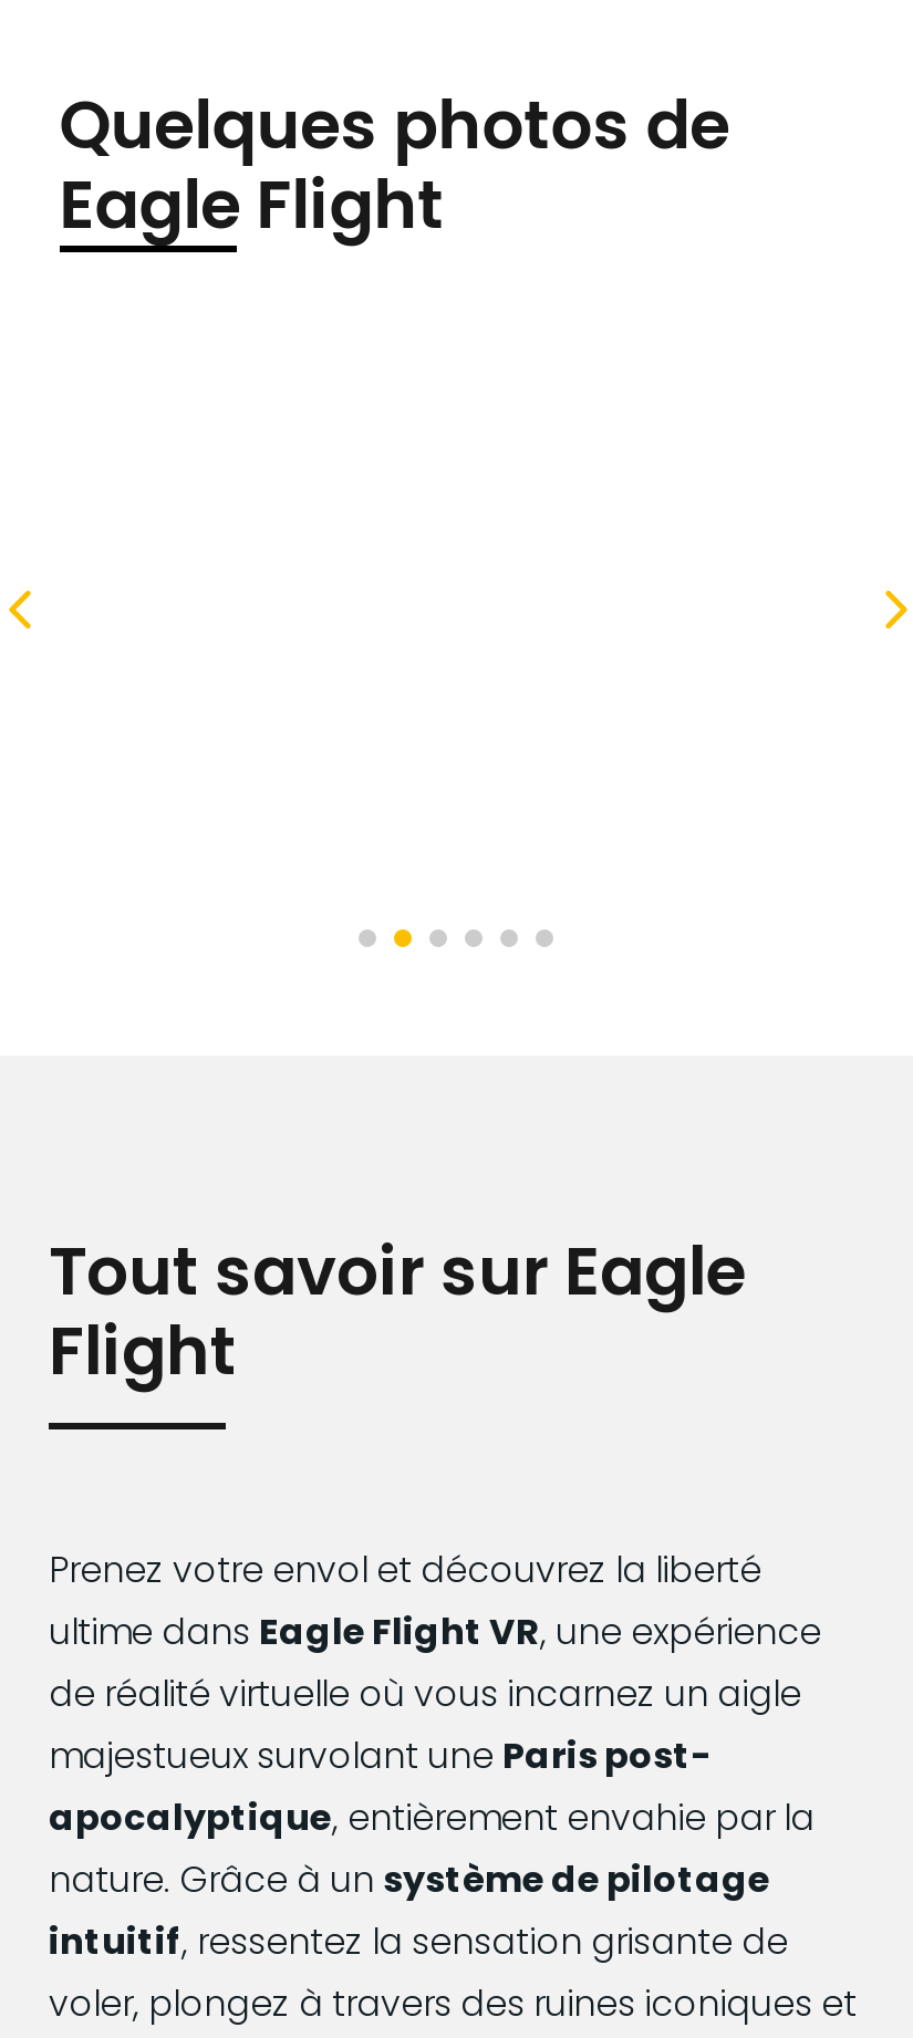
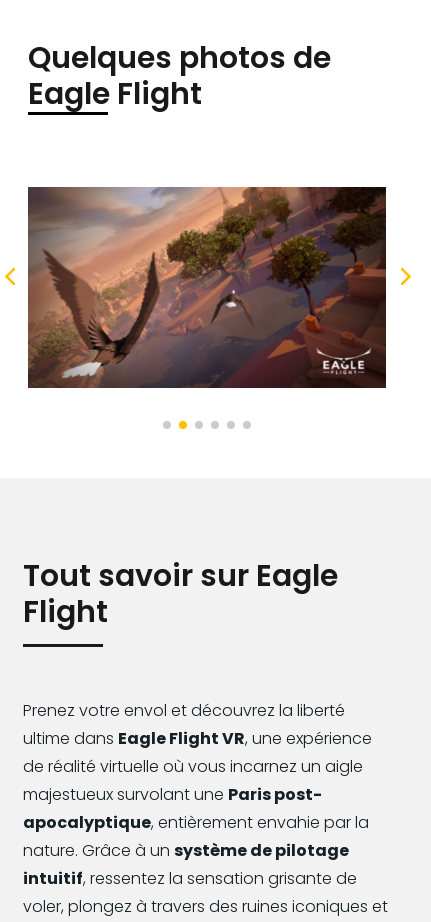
none -> [27,186,387,389] [image]

